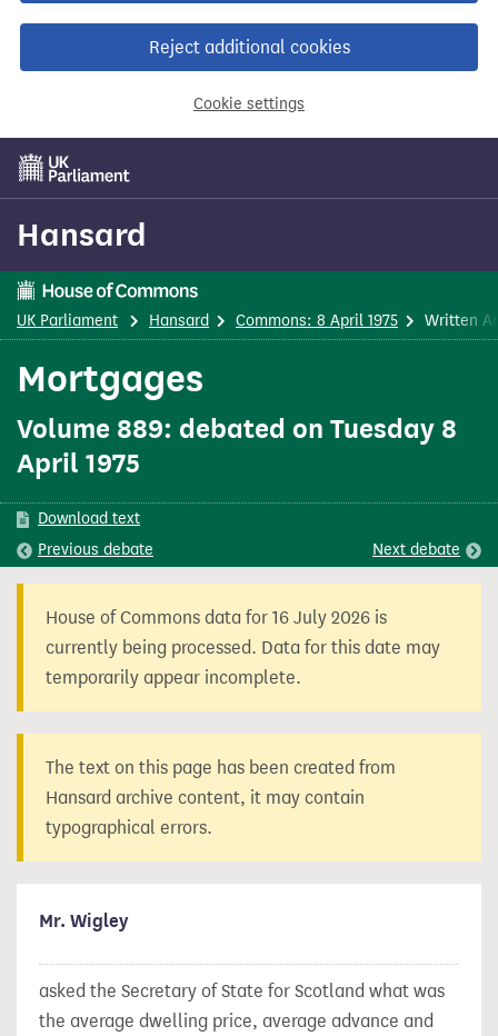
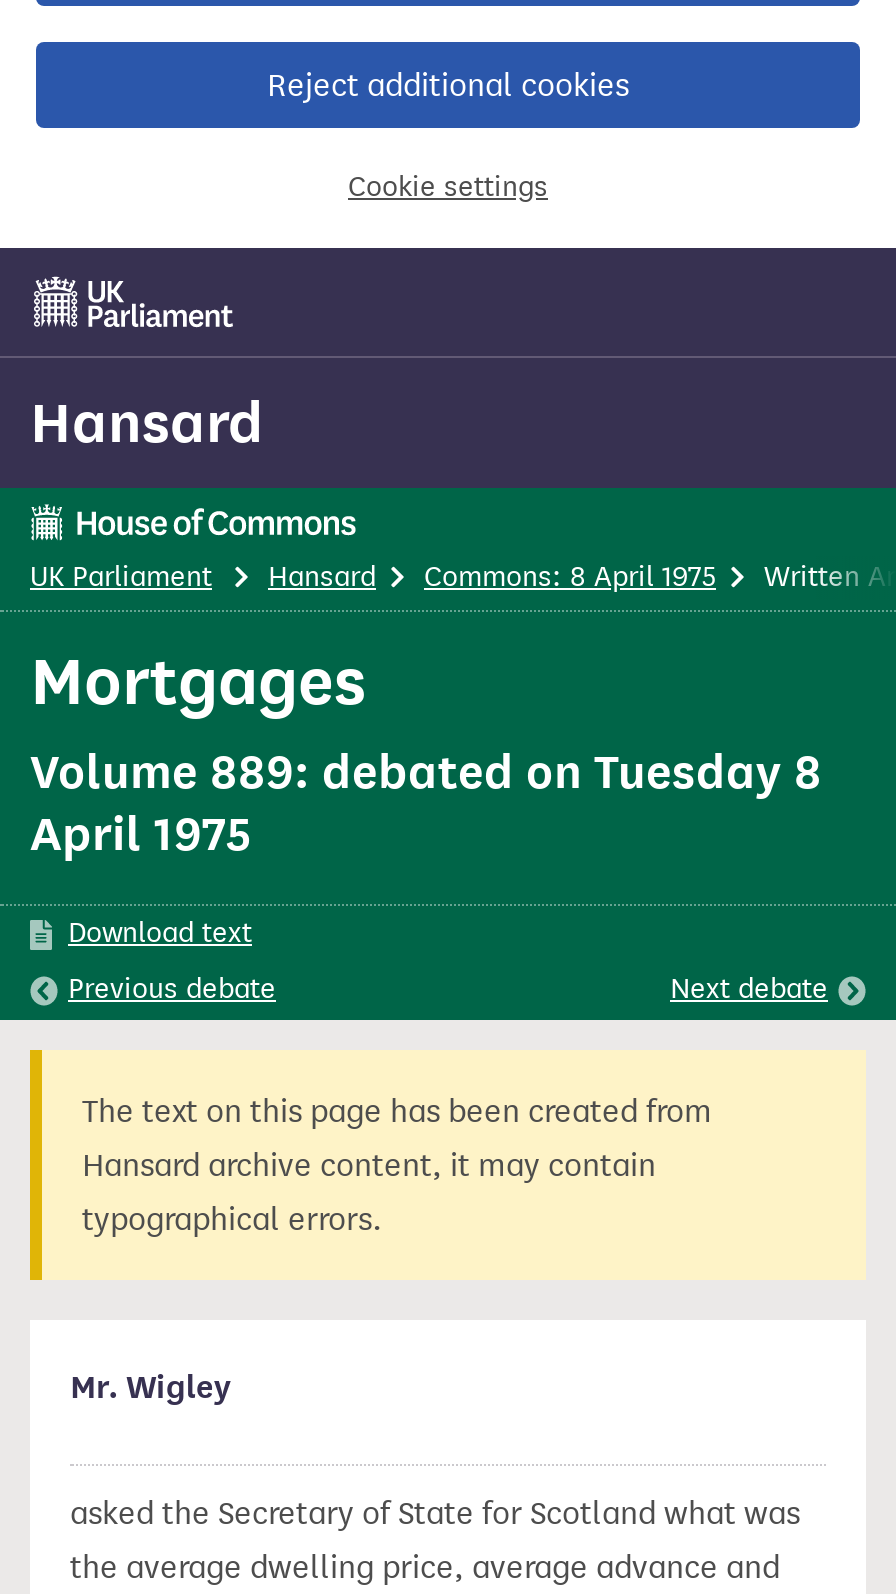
[46,607,440,688] House of Commons data for 16 July 2026 is | currently being processed. Data for this date may | temporarily appear incomplete. -> none

